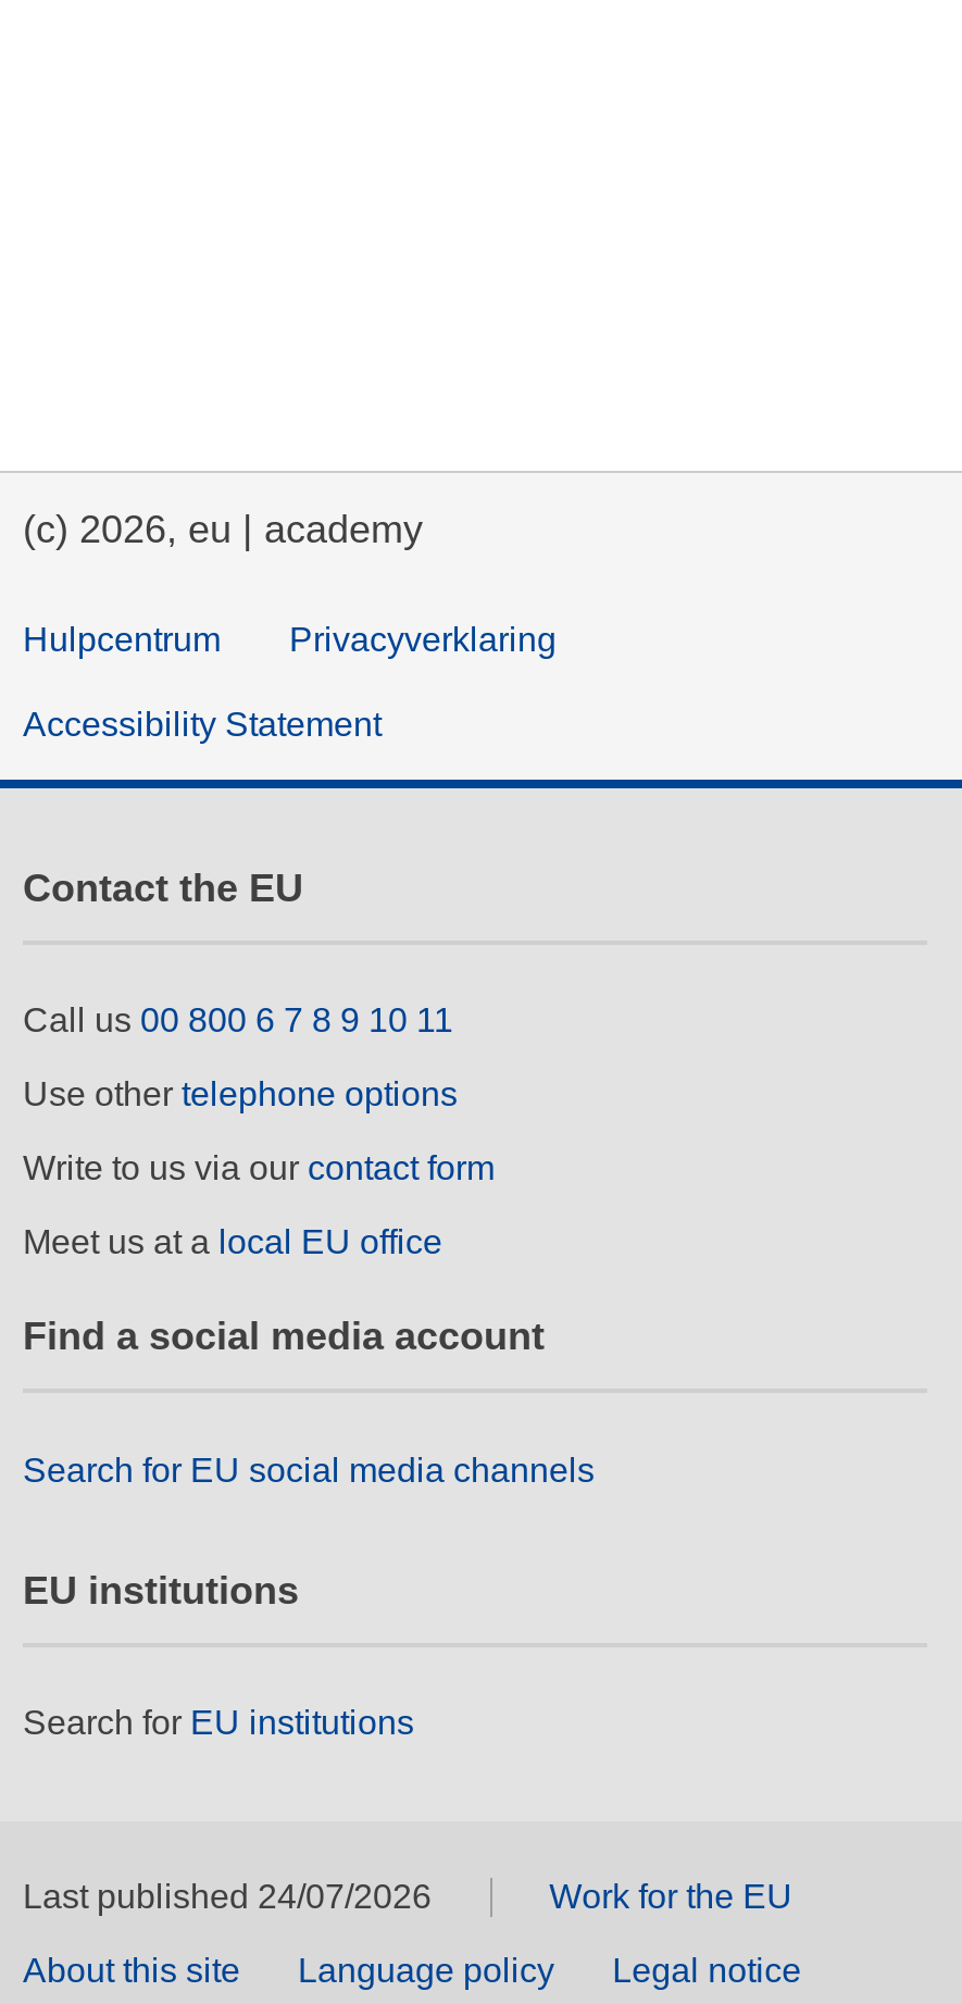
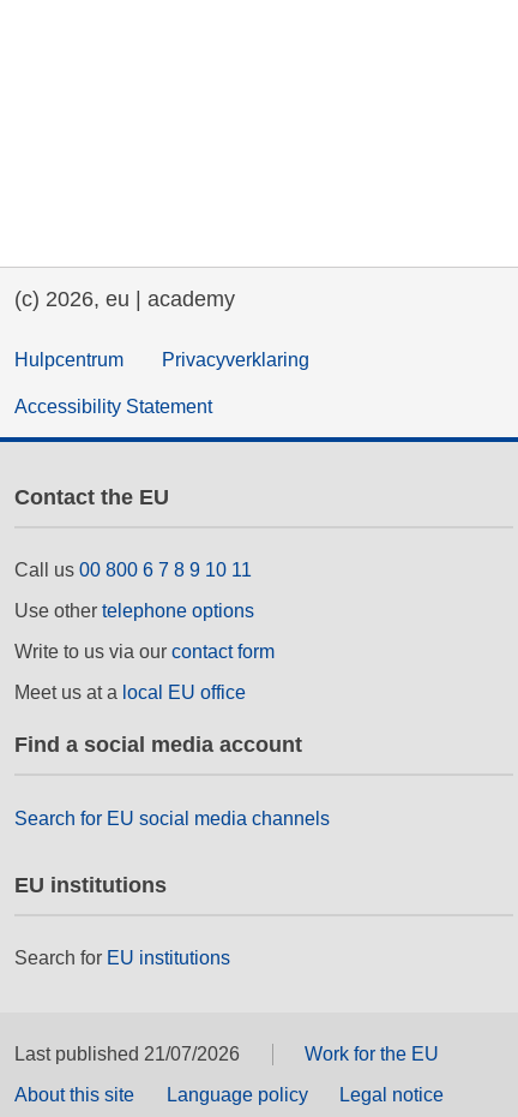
[23,1879,432,1916] Last published 24/07/2026 -> [14,1044,240,1065] Last published 21/07/2026

